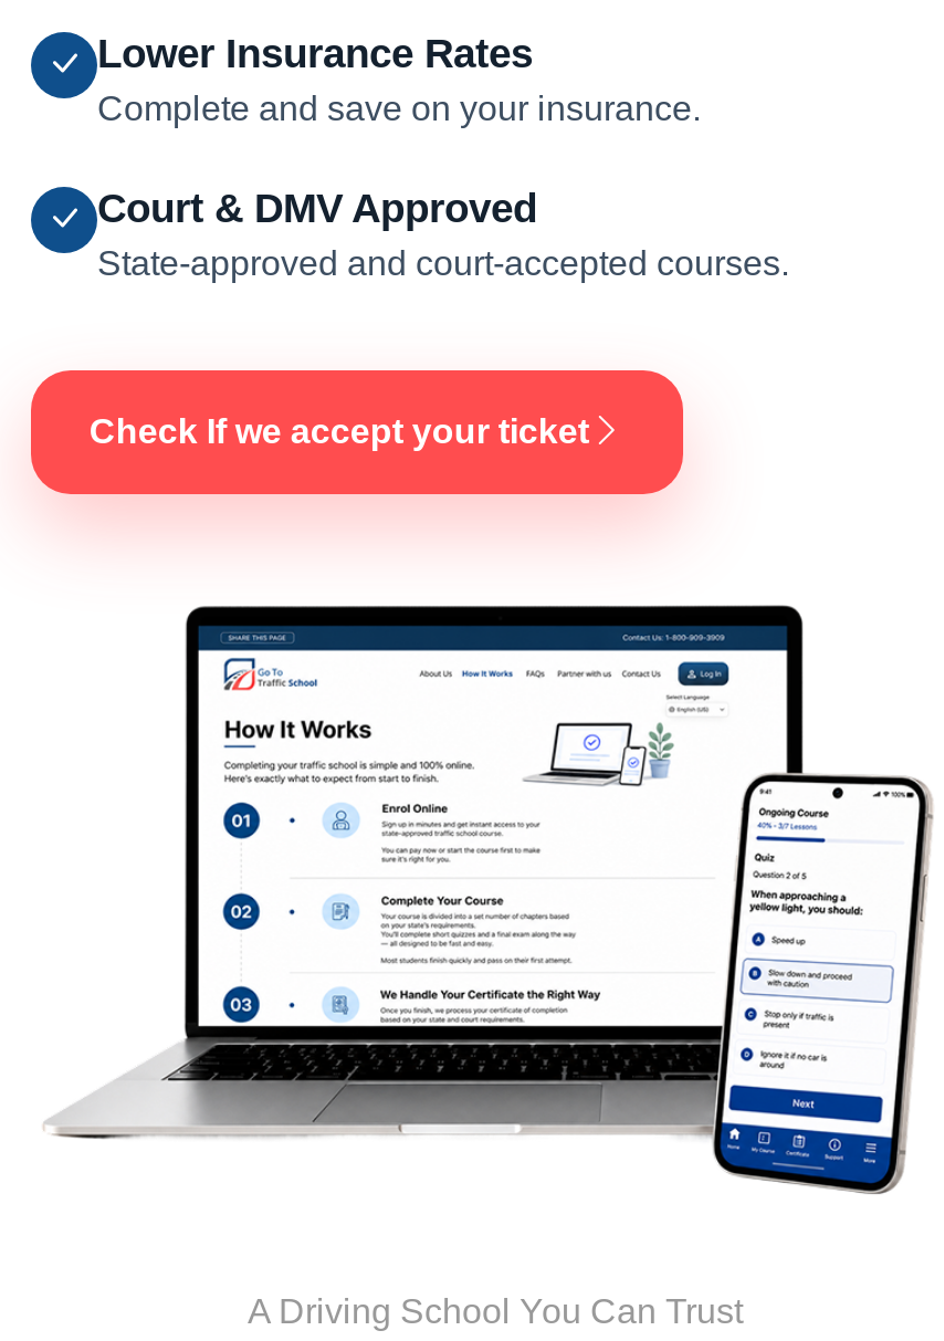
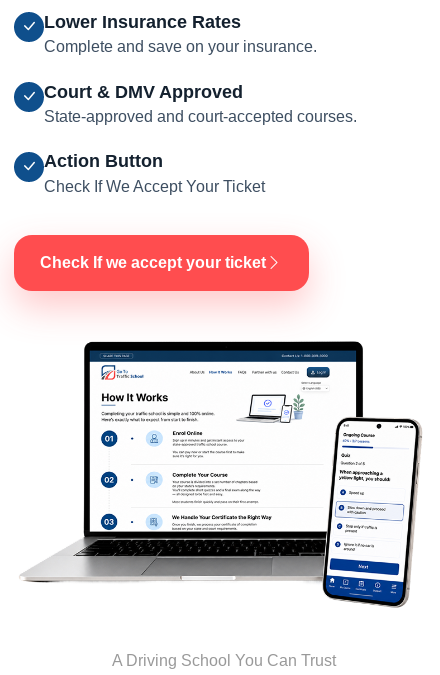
none -> [44,150,265,195] Action Button | Check If We Accept Your Ticket

